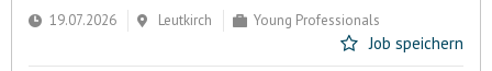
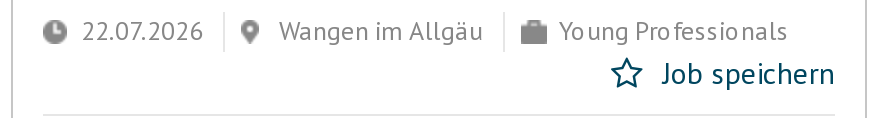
[49,11,212,29] 19.07.2026 | Leutkirch -> [81,14,483,48] 22.07.2026 | Wangen im Allgäu

